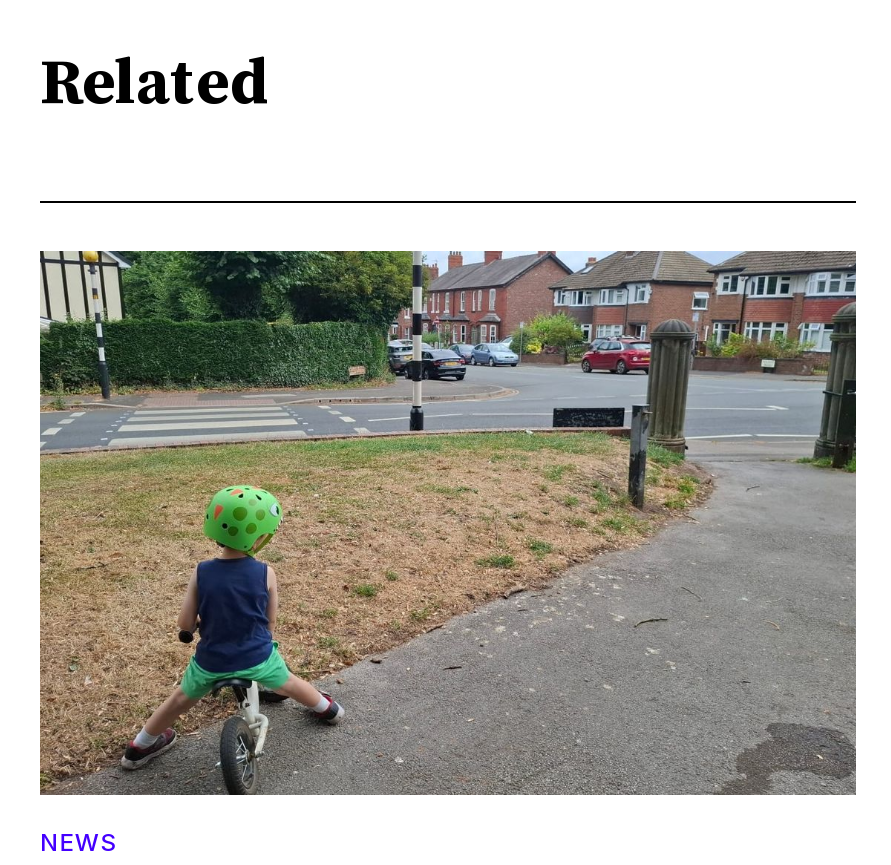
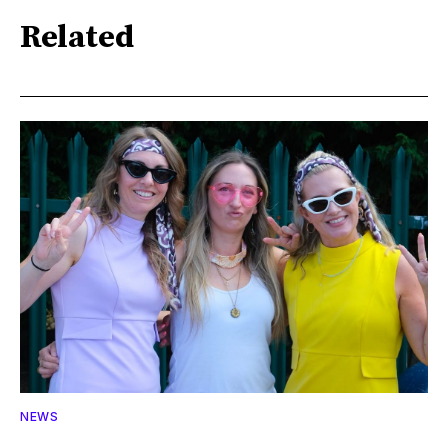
[38,249,858,797] [image] -> [19,120,429,394] [image]

